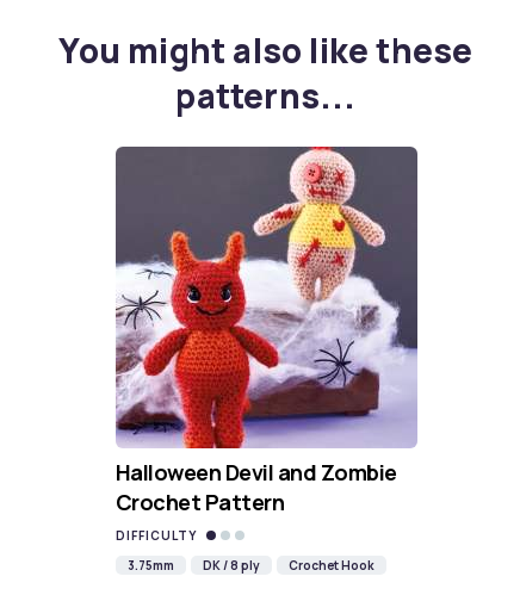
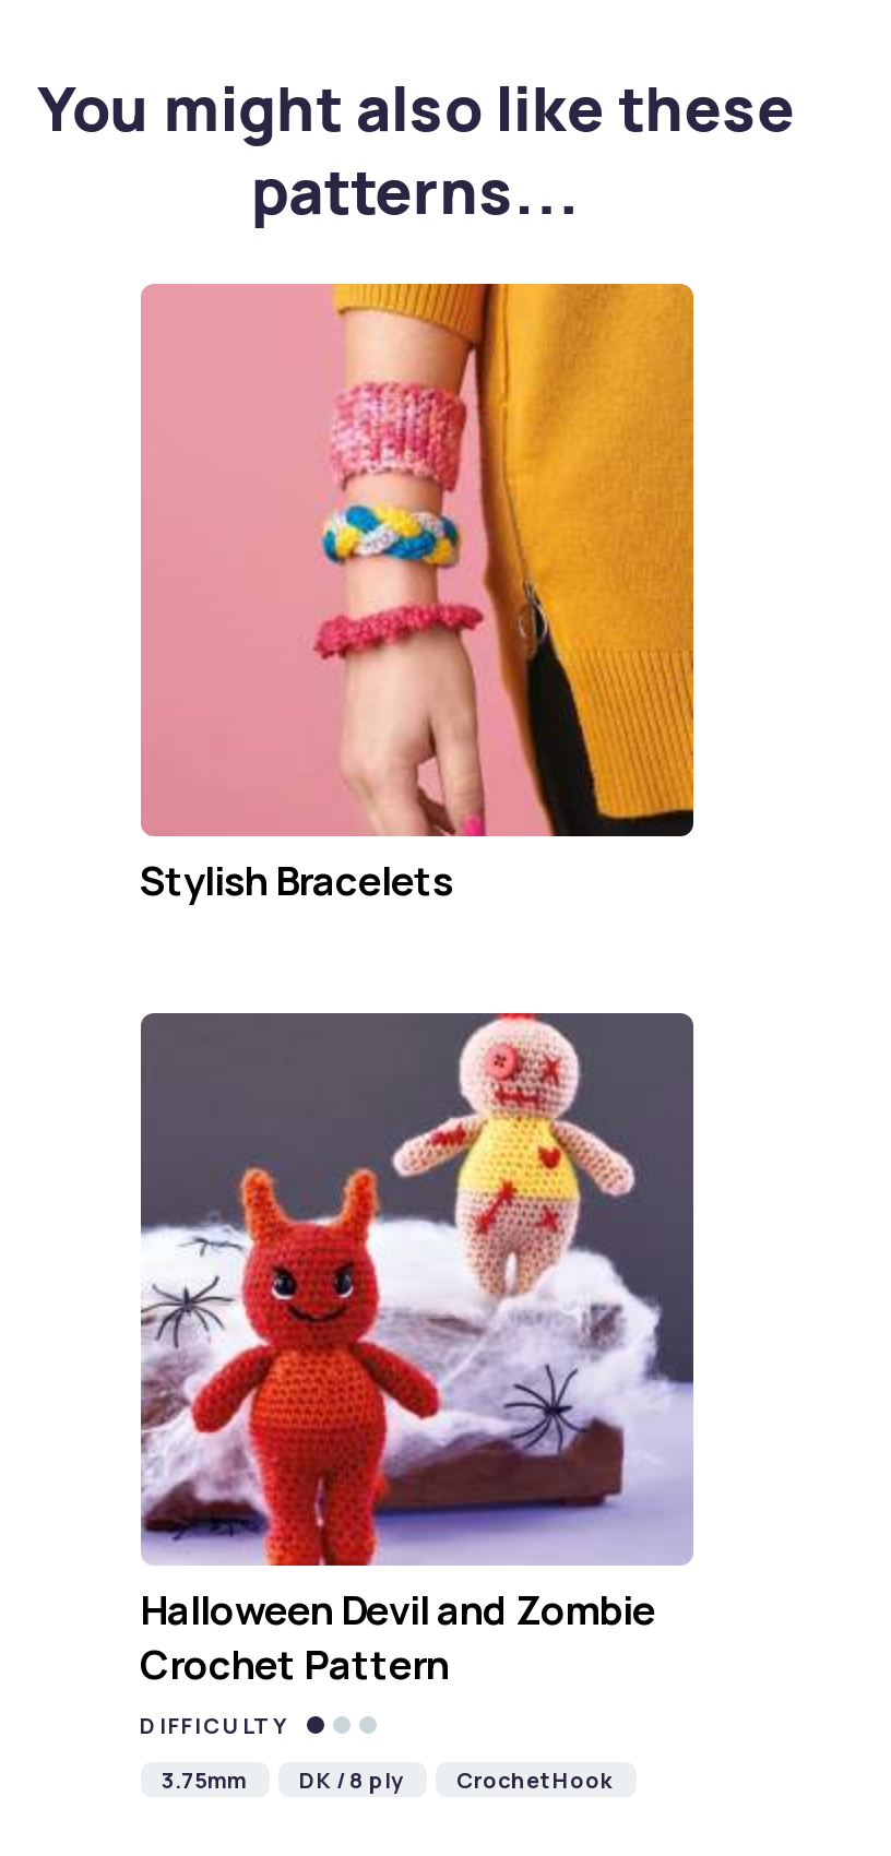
none -> [139,282,696,907] [image] | Stylish Bracelets

